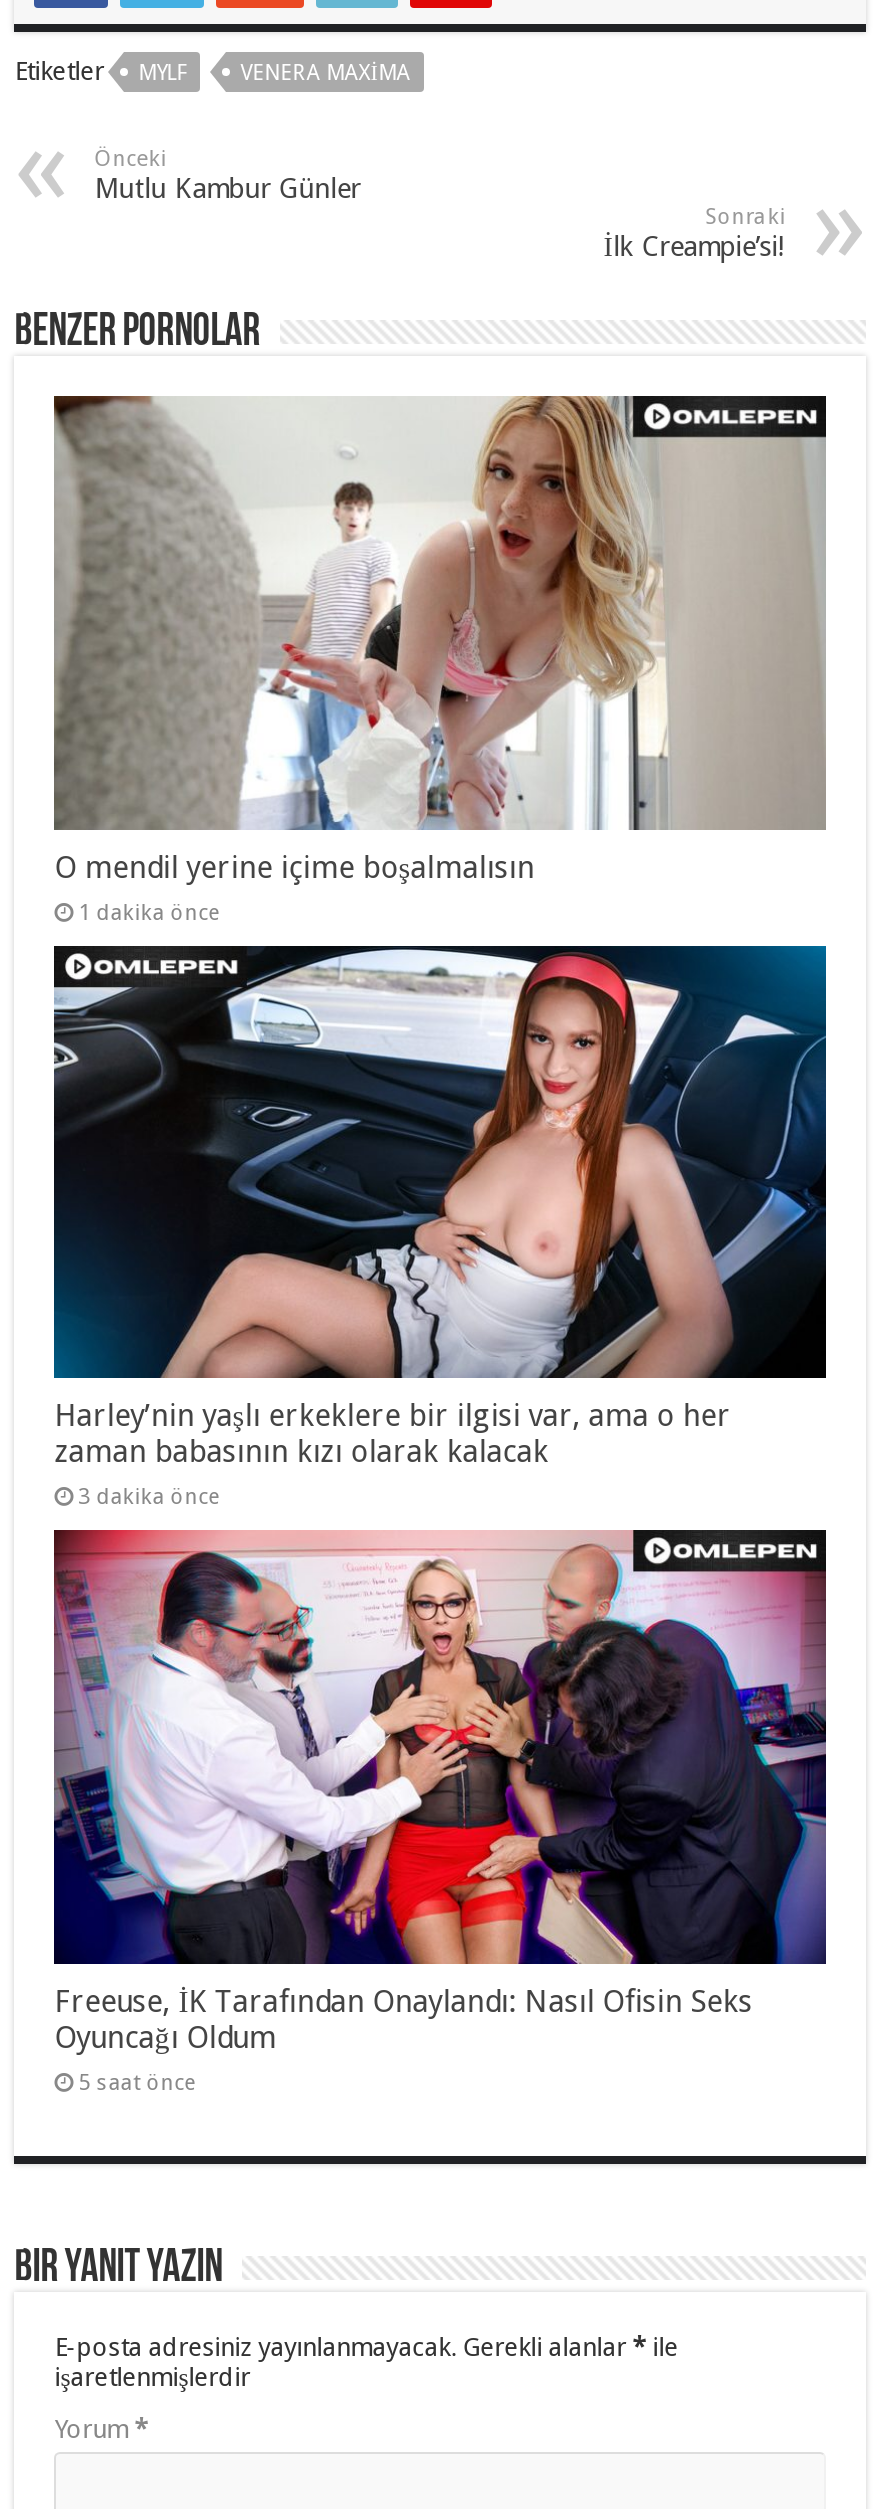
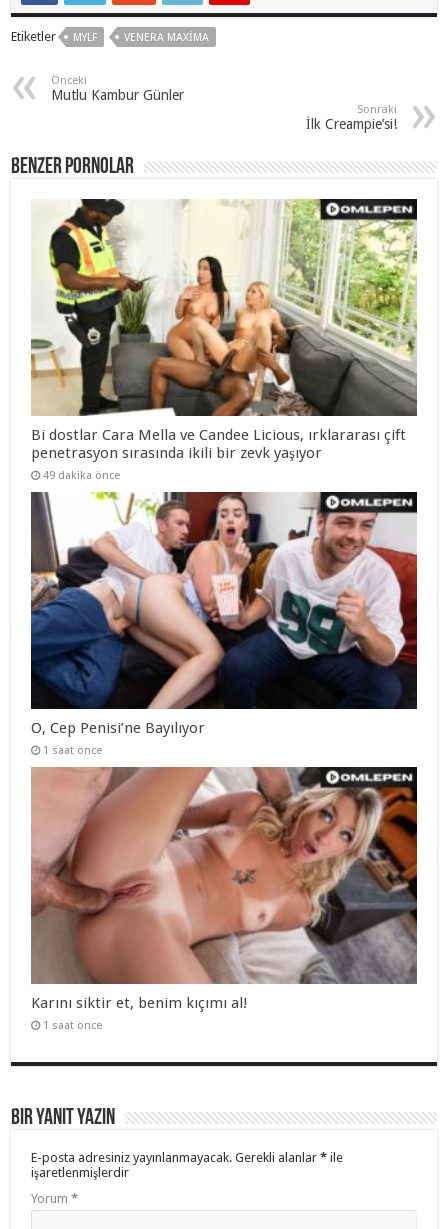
[52,394,824,925] [image] | O mendil yerine içime boşalmalısın | 1 dakika önce -> [30,198,417,482] [image] | Bi dostlar Cara Mella ve Candee Licious, ırklararası çift | penetrasyon sırasında ikili bir zevk yaşıyor | 49 dakika önce
[52,944,828,1511] [image] | Harley’nin yaşlı erkeklere bir ilgisi var, ama o her | zaman babasının kızı olarak kalacak | 3 dakika önce -> [30,474,418,757] [image] | O, Cep Penisi’ne Bayılıyor | 1 saat önce
[52,1530,828,2096] [image] | Freeuse, İK Tarafından Onaylandı: Nasıl Ofisin Seks | Oyuncağı Oldum | 5 saat önce -> [30,766,418,1032] [image] | Karını siktir et, benim kıçımı al! | 1 saat önce

